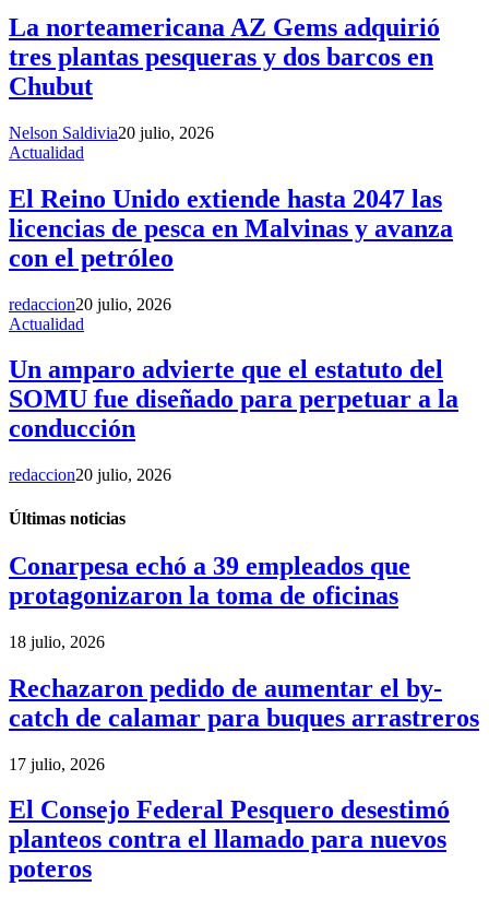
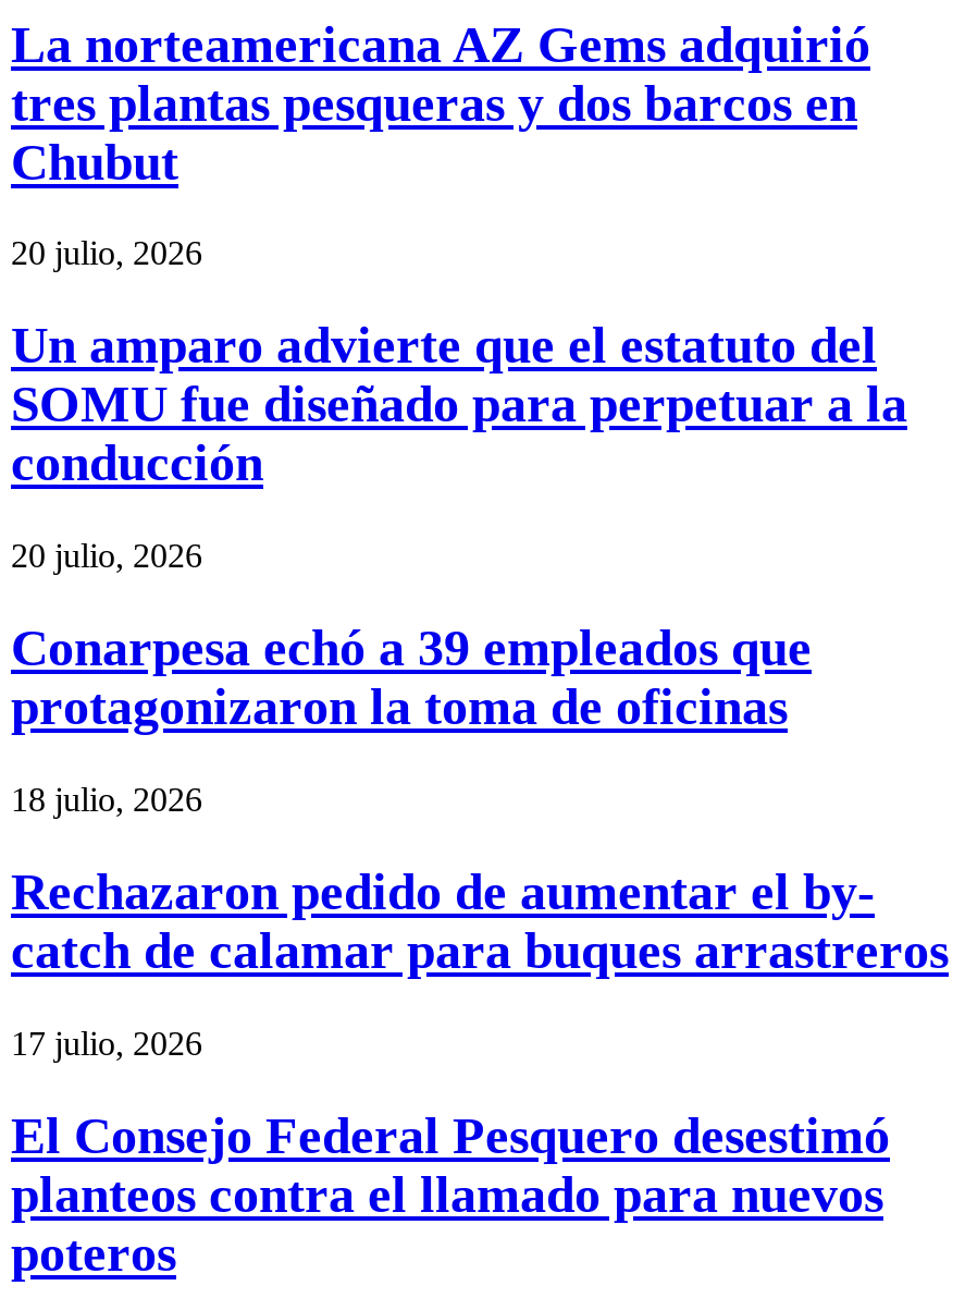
[9,123,453,333] Nelson Saldivia20 julio, 2026 | Actualidad | El Reino Unido extiende hasta 2047 las | licencias de pesca en Malvinas y avanza | con el petróleo | redaccion20 julio, 2026 | Actualidad -> [11,236,202,273] 20 julio, 2026
[9,466,171,527] redaccion20 julio, 2026 | Últimas noticias -> [11,538,202,575] 20 julio, 2026

